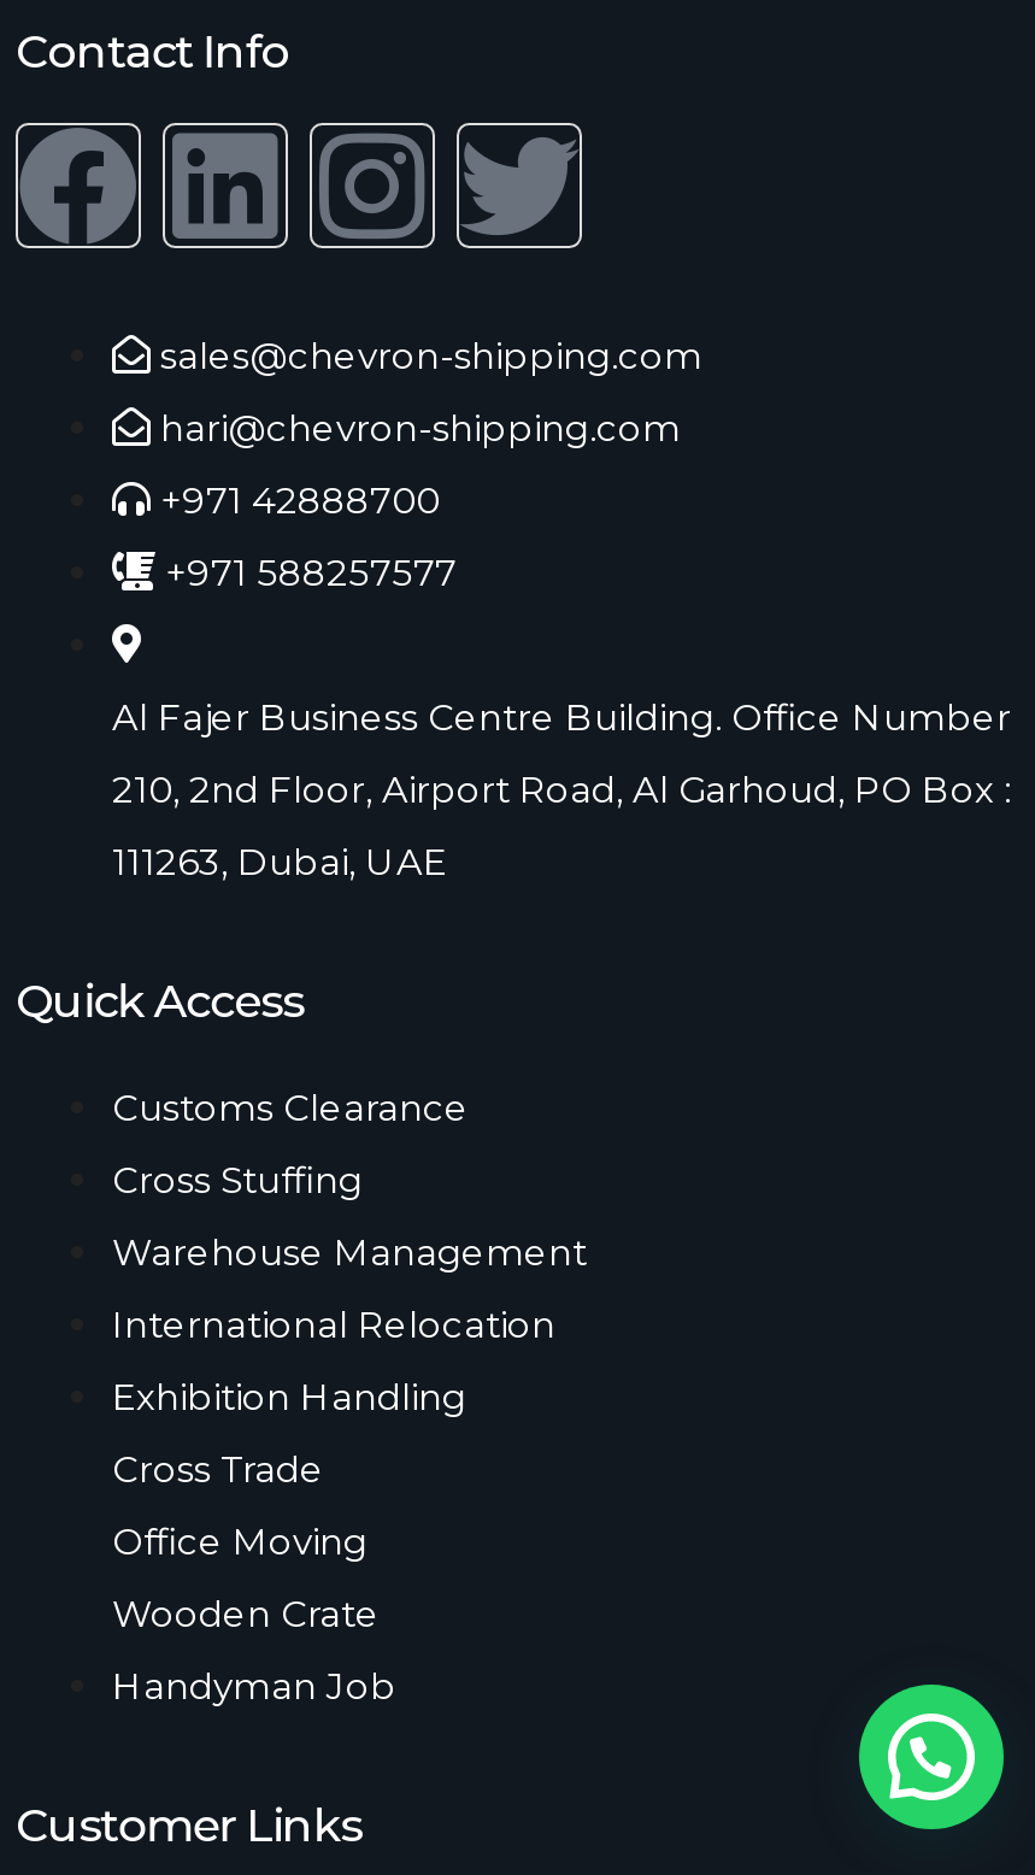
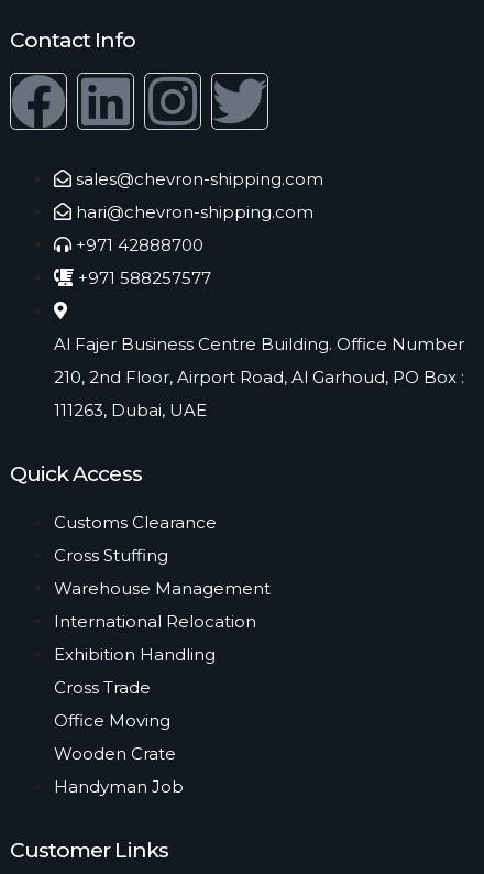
[857,1682,1006,1834] [image] -> none

